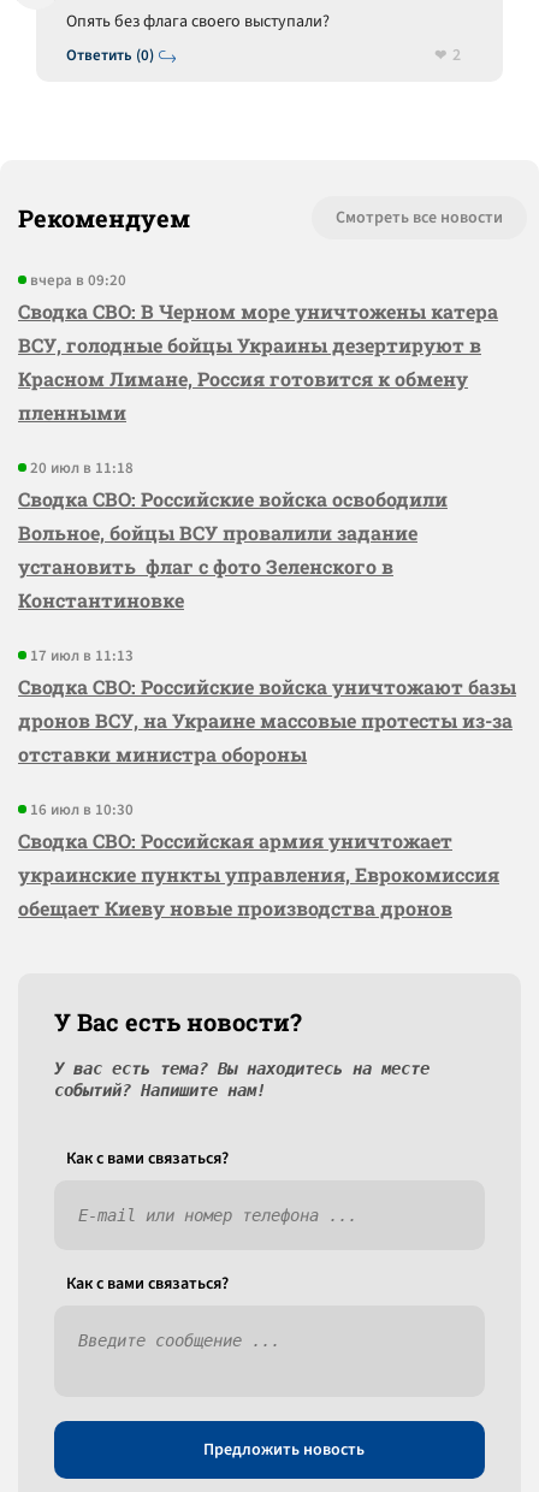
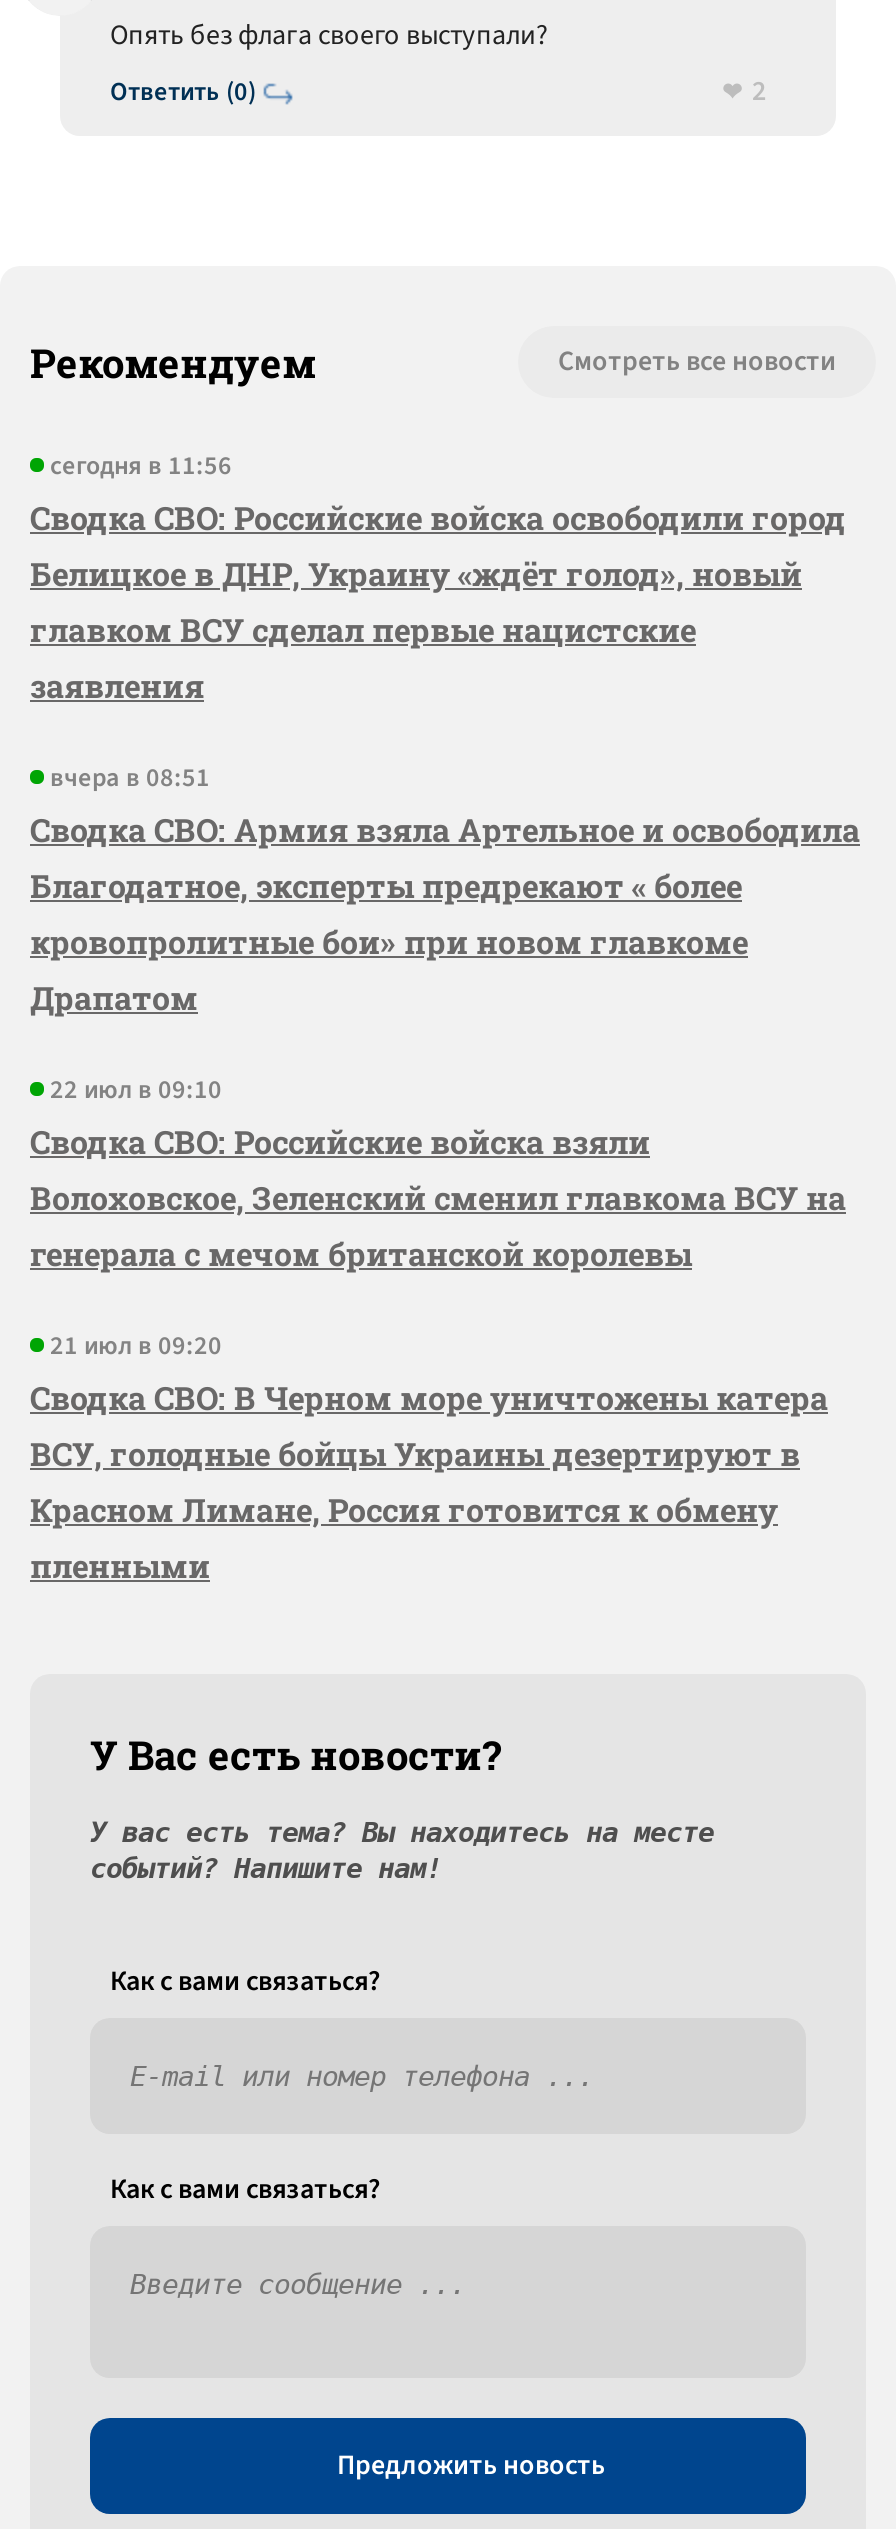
[30,270,126,291] вчера в 09:20 -> [30,448,860,1364] сегодня в 11:56 | Сводка СВО: Российские войска освободили город | Белицкое в ДНР, Украину «ждёт голод», новый | главком ВСУ сделал первые нацистские | заявления | вчера в 08:51 | Сводка СВО: Армия взяла Артельное и освободила | Благодатное, эксперты предрекают « более | кровопролитные бои» при новом главкоме | Драпатом | 22 июл в 09:10 | Сводка СВО: Российские войска взяли | Волоховское, Зеленский сменил главкома ВСУ на | генерала с мечом британской королевы | 21 июл в 09:20
moved [18,298,498,425] -> [30,1376,828,1586]: Сводка СВО: В Черном море уничтожены катера | ВСУ, голодные бойцы Украины дезертируют в | Красном Лимане, Россия готовится к обмену | пленными
[18,457,516,920] 20 июл в 11:18 | Сводка СВО: Российские войска освободили | Вольное, бойцы ВСУ провалили задание | установить флаг с фото Зеленского в | Константиновке | 17 июл в 11:13 | Сводка СВО: Российские войска уничтожают базы | дронов ВСУ, на Украине массовые протесты из-за | отставки министра обороны | 16 июл в 10:30 | Сводка СВО: Российская армия уничтожает | украинские пункты управления, Еврокомиссия | обещает Киеву новые производства дронов -> none

